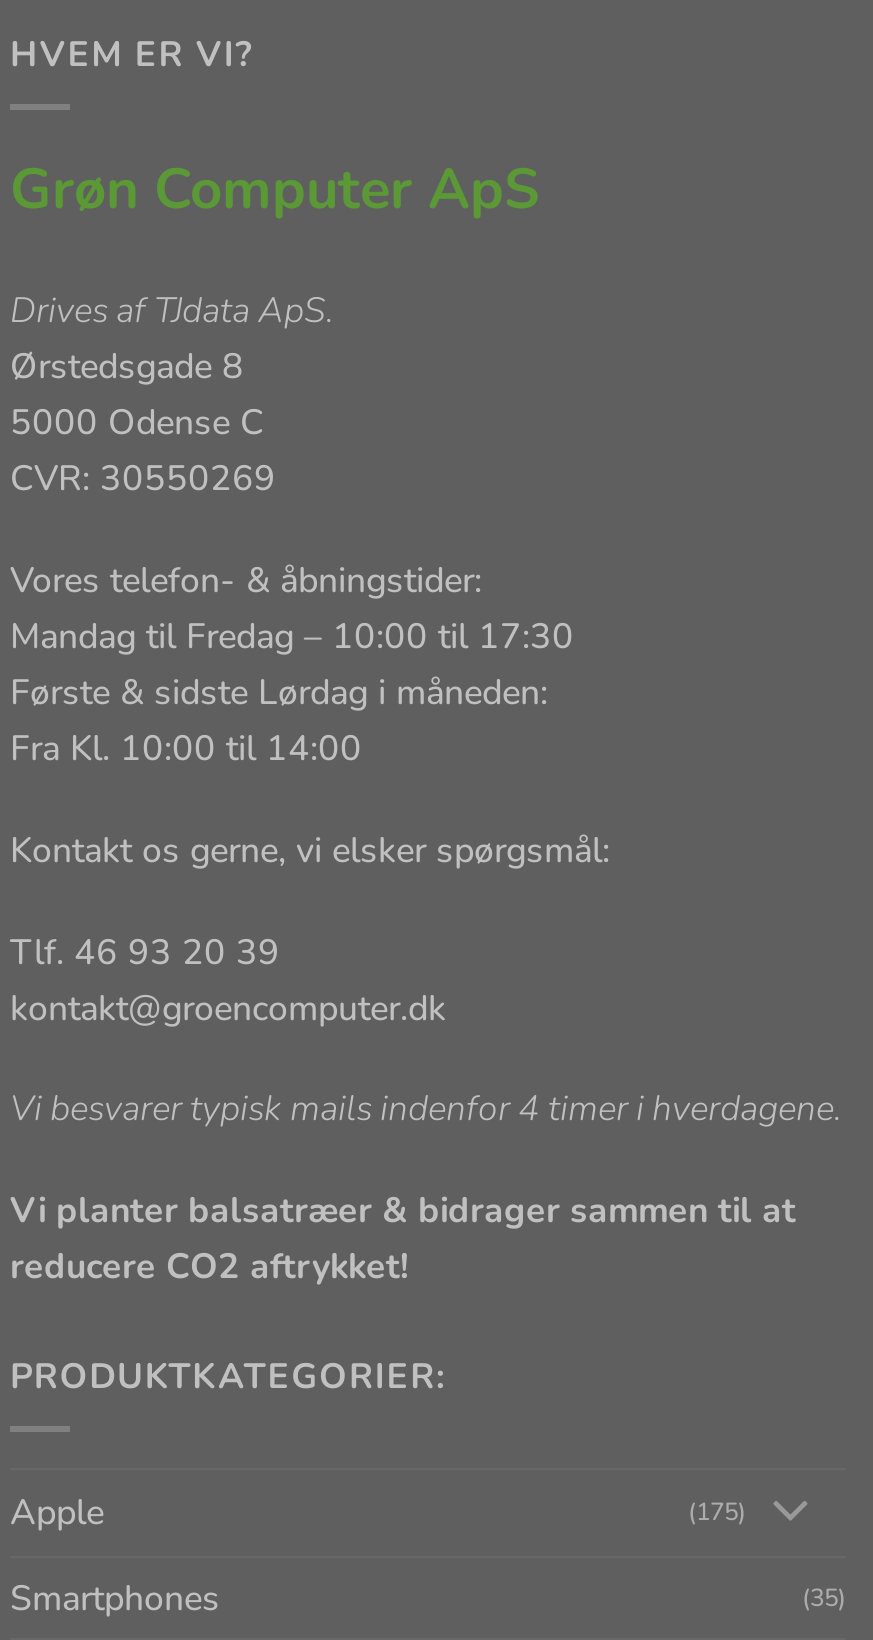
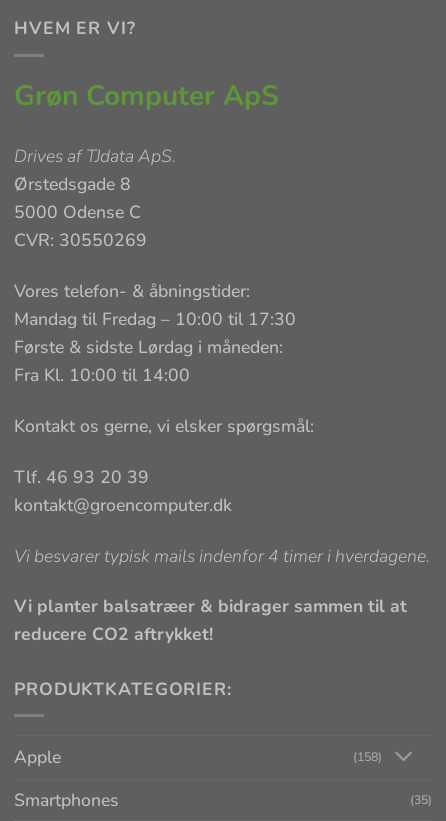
[688,1497,746,1529] (175) -> [353,749,382,765] (158)

